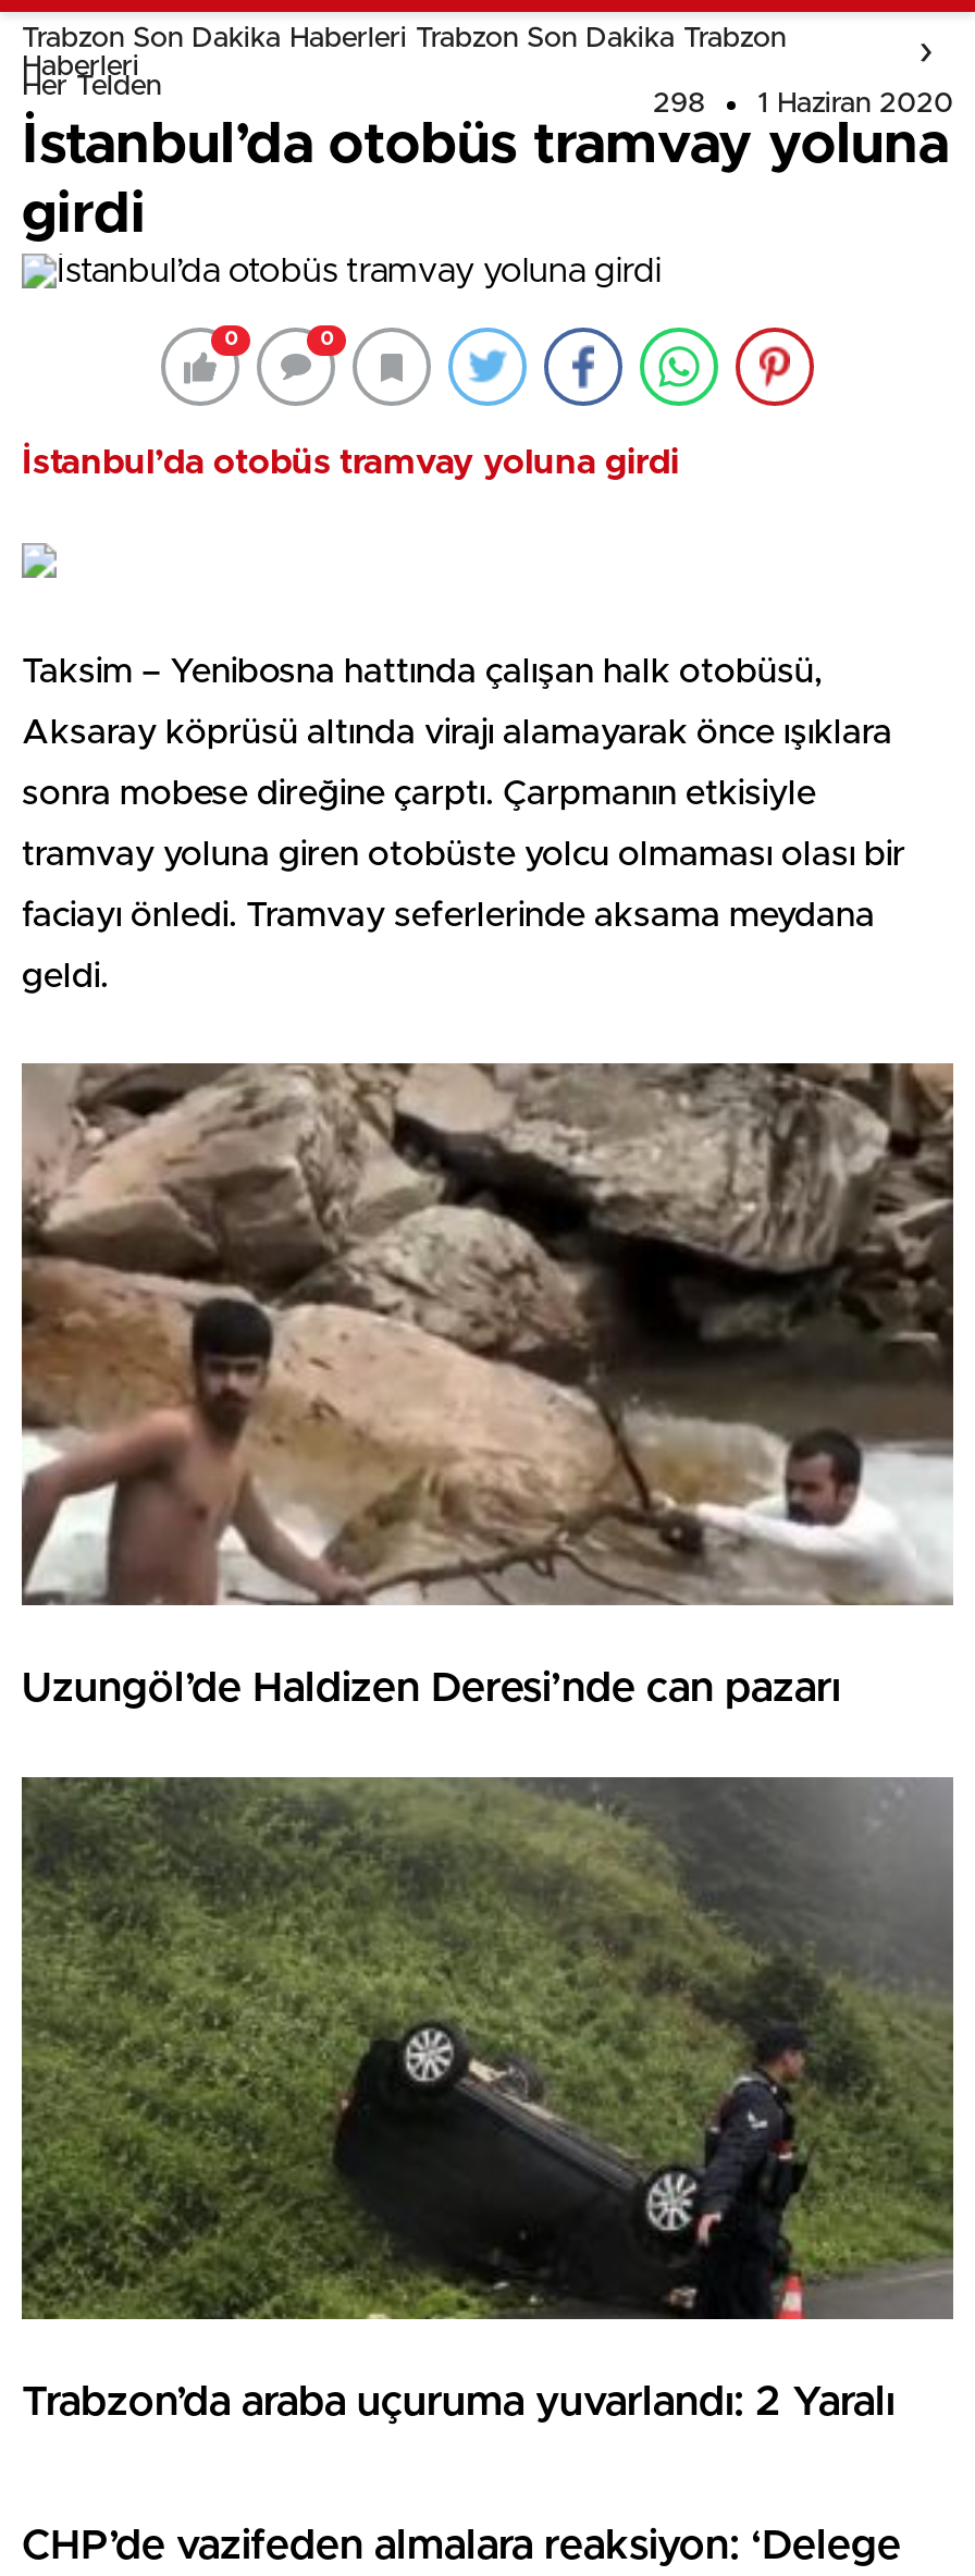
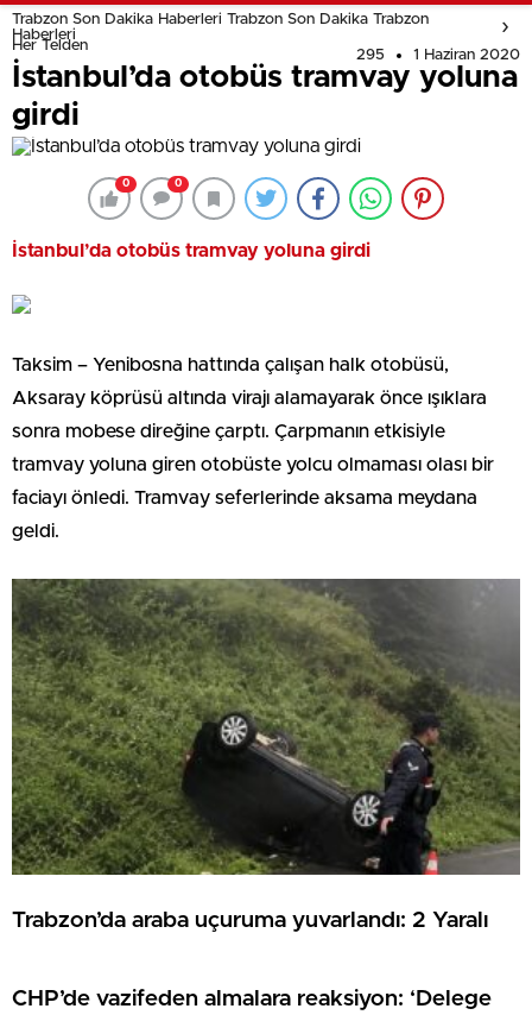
[653,90,953,119] 298 1 Haziran 2020 -> [356,48,520,63] 295 1 Haziran 2020
[22,1063,953,1709] [image] | Uzungöl’de Haldizen Deresi’nde can pazarı -> none

